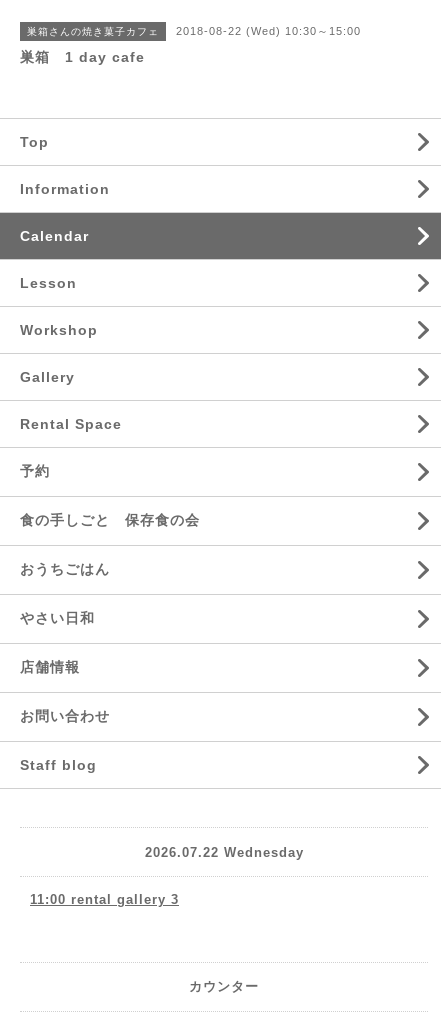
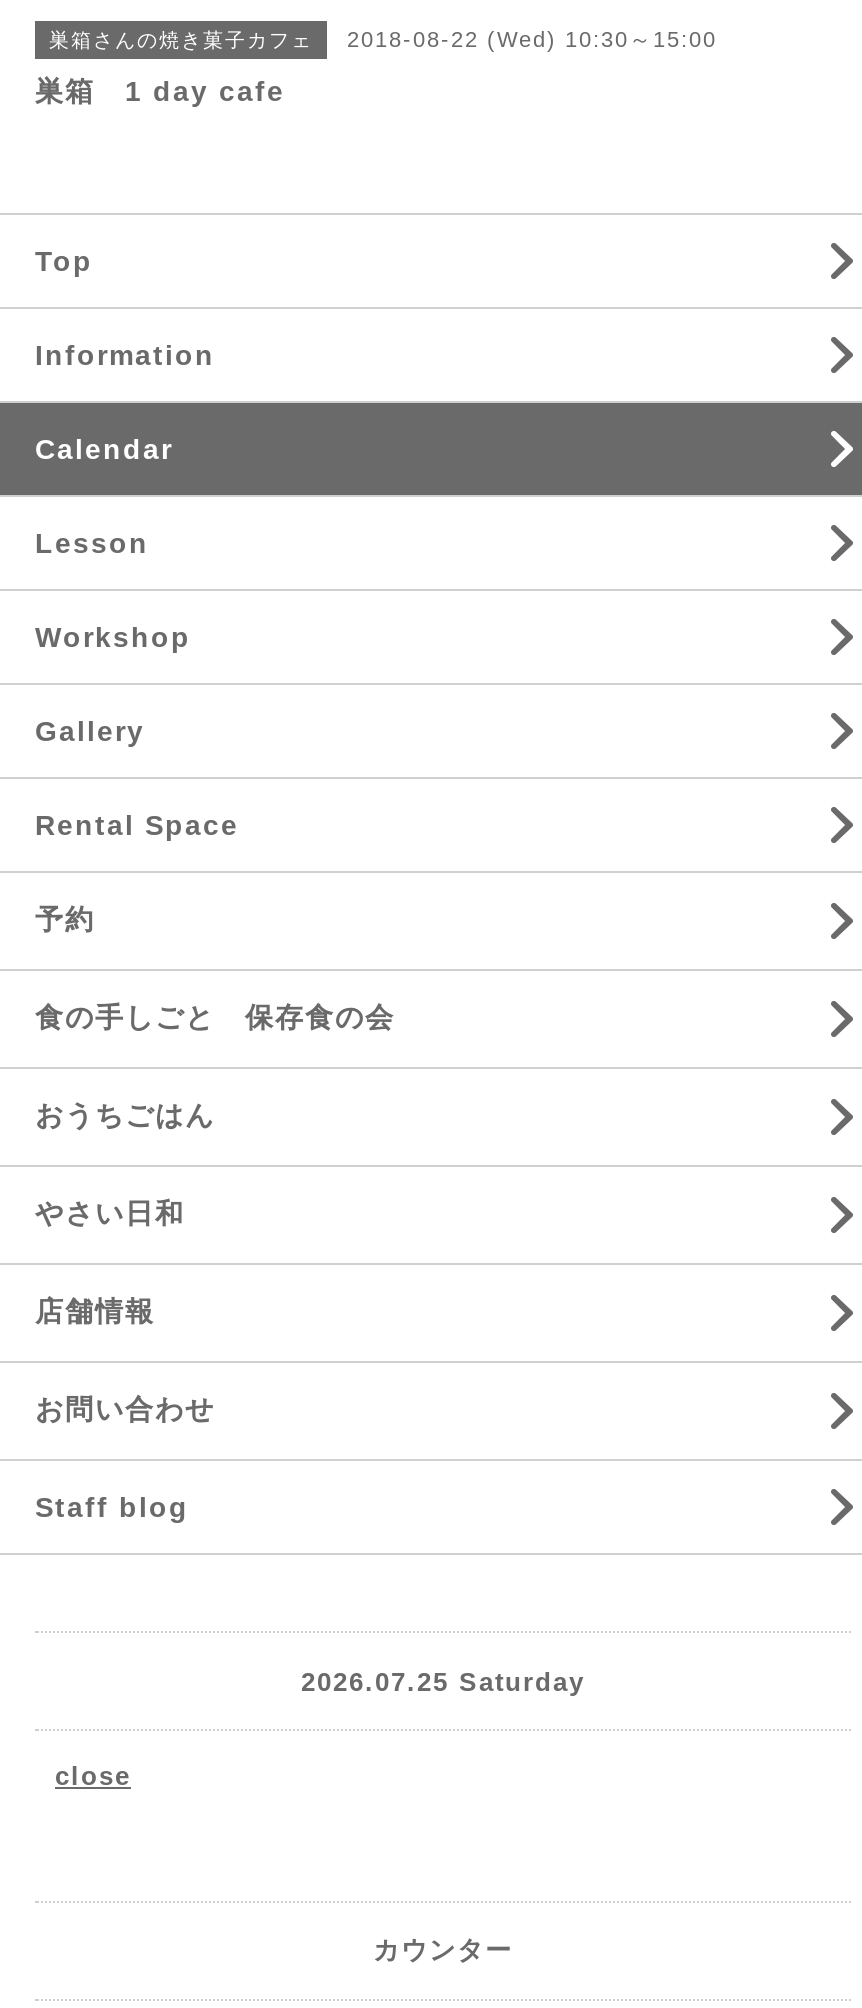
[144,844,303,859] 2026.07.22 Wednesday -> [301,1666,585,1696] 2026.07.25 Saturday
[30,892,179,907] 11:00 rental gallery 3 -> [55,1761,131,1791] close

